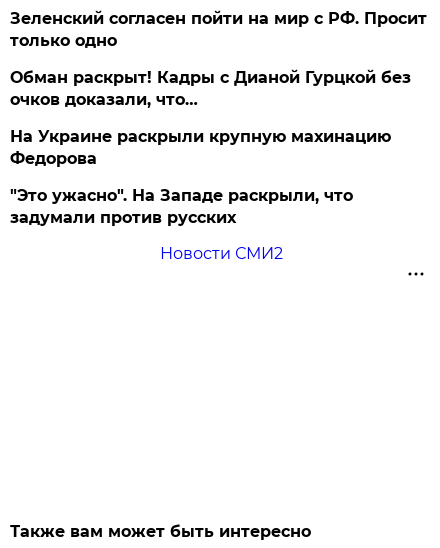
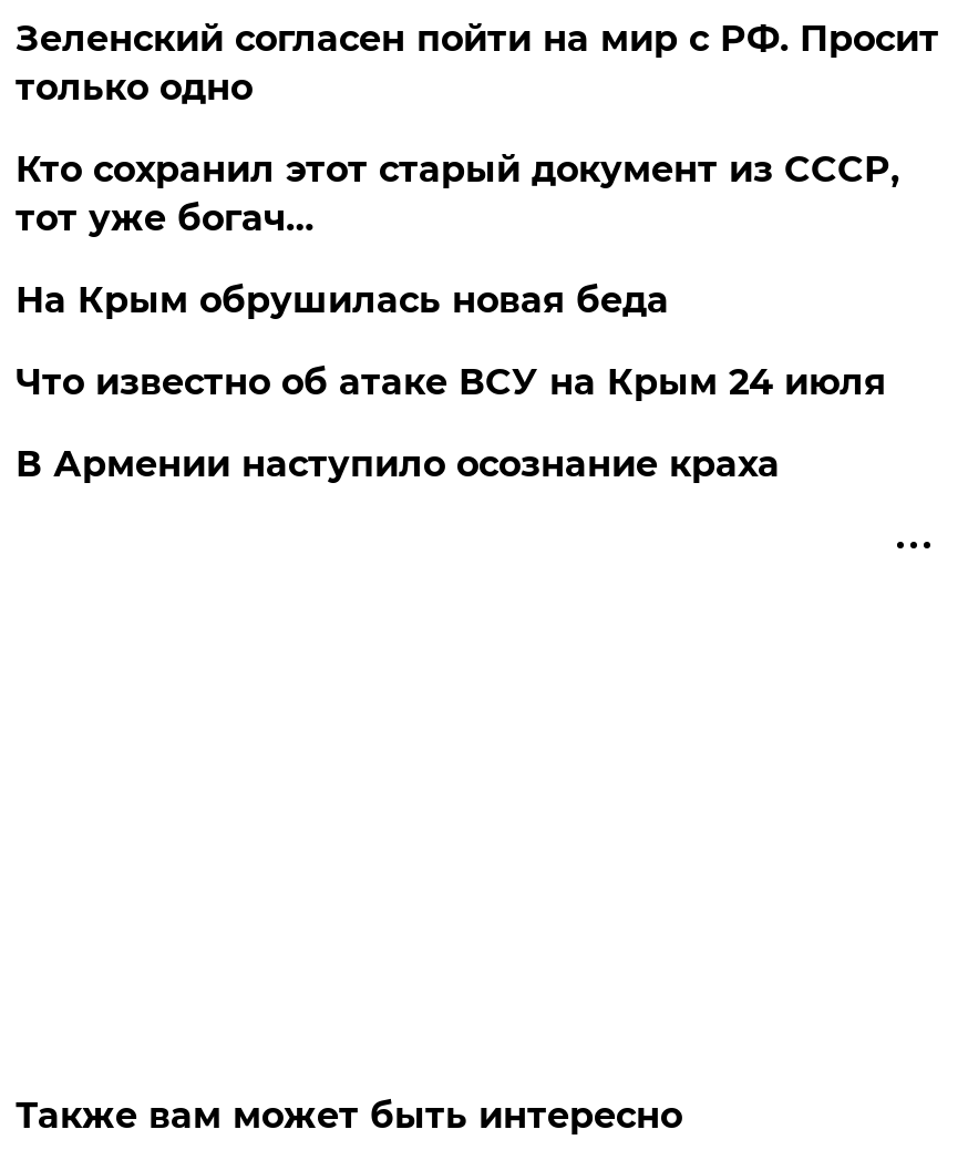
[10,68,411,109] Обман раскрыт! Кадры с Дианой Гурцкой без | очков доказали, что… -> [15,148,899,239] Кто сохранил этот старый документ из СССР, | тот уже богач…
[10,127,391,168] На Украине раскрыли крупную махинацию | Федорова -> [15,279,669,321] На Крым обрушилась новая беда
[10,186,353,227] "Это ужасно". На Западе раскрыли, что | задумали против русских -> [15,361,886,403] Что известно об атаке ВСУ на Крым 24 июля
[160,244,283,263] Новости СМИ2 -> [15,443,779,485] В Армении наступило осознание краха

